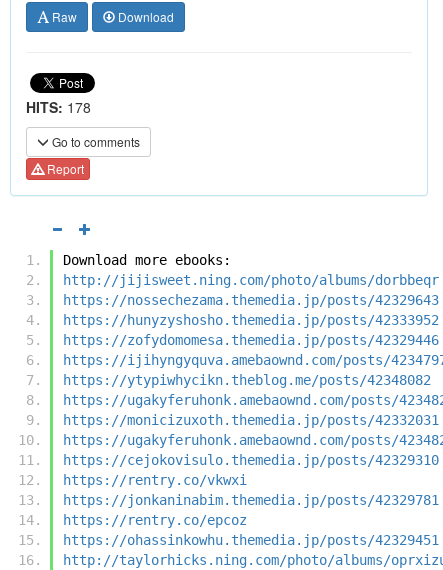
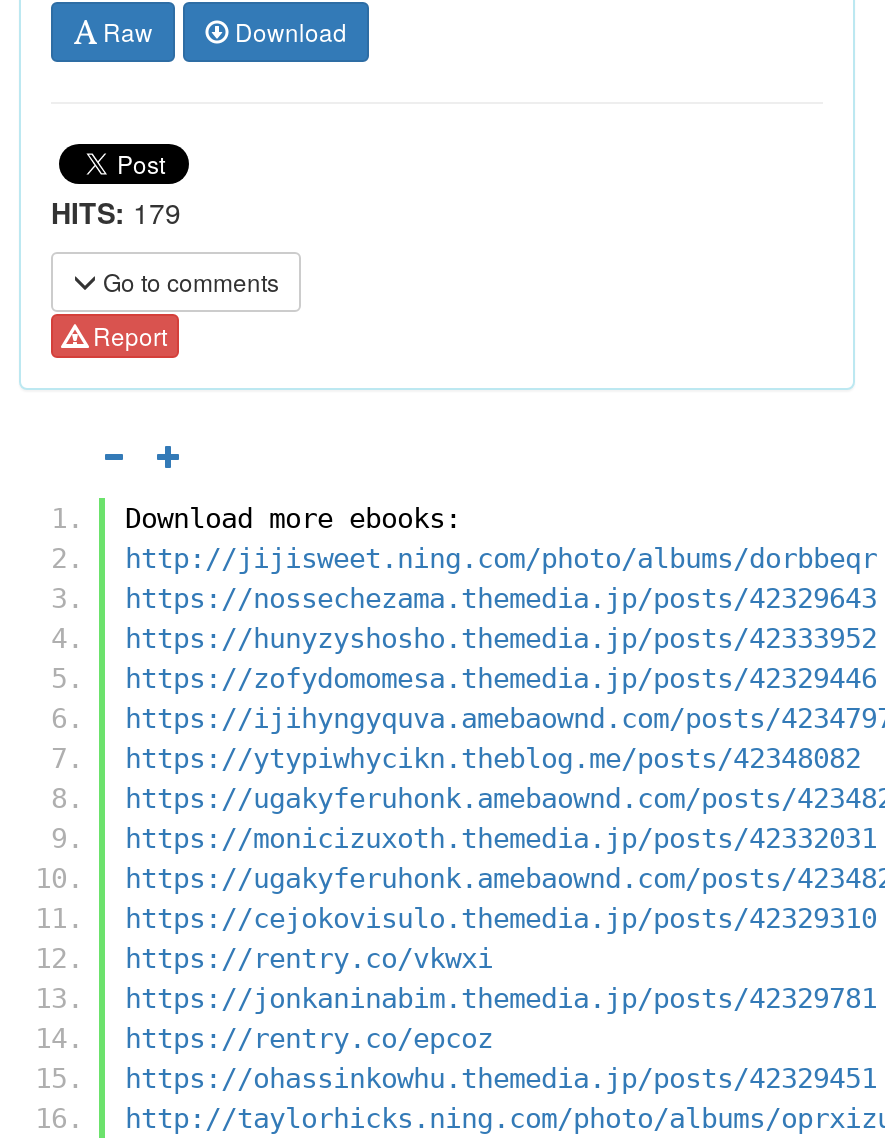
[26,97,91,117] HITS: 178 -> [51,192,181,232] HITS: 179

